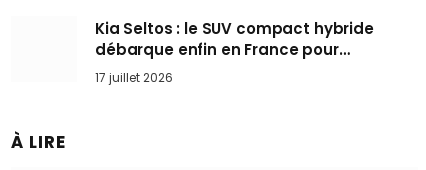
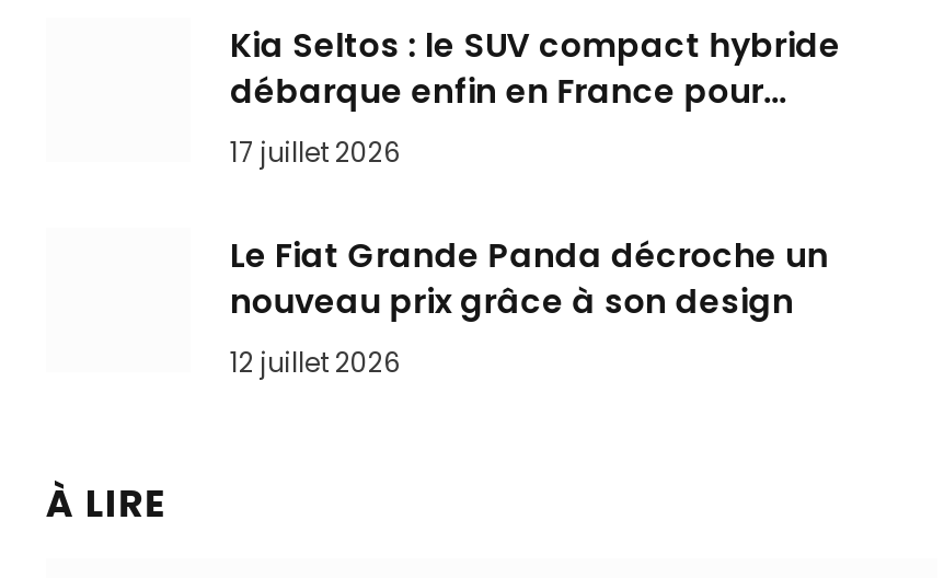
none -> [230,232,828,381] Le Fiat Grande Panda décroche un | nouveau prix grâce à son design | 12 juillet 2026

